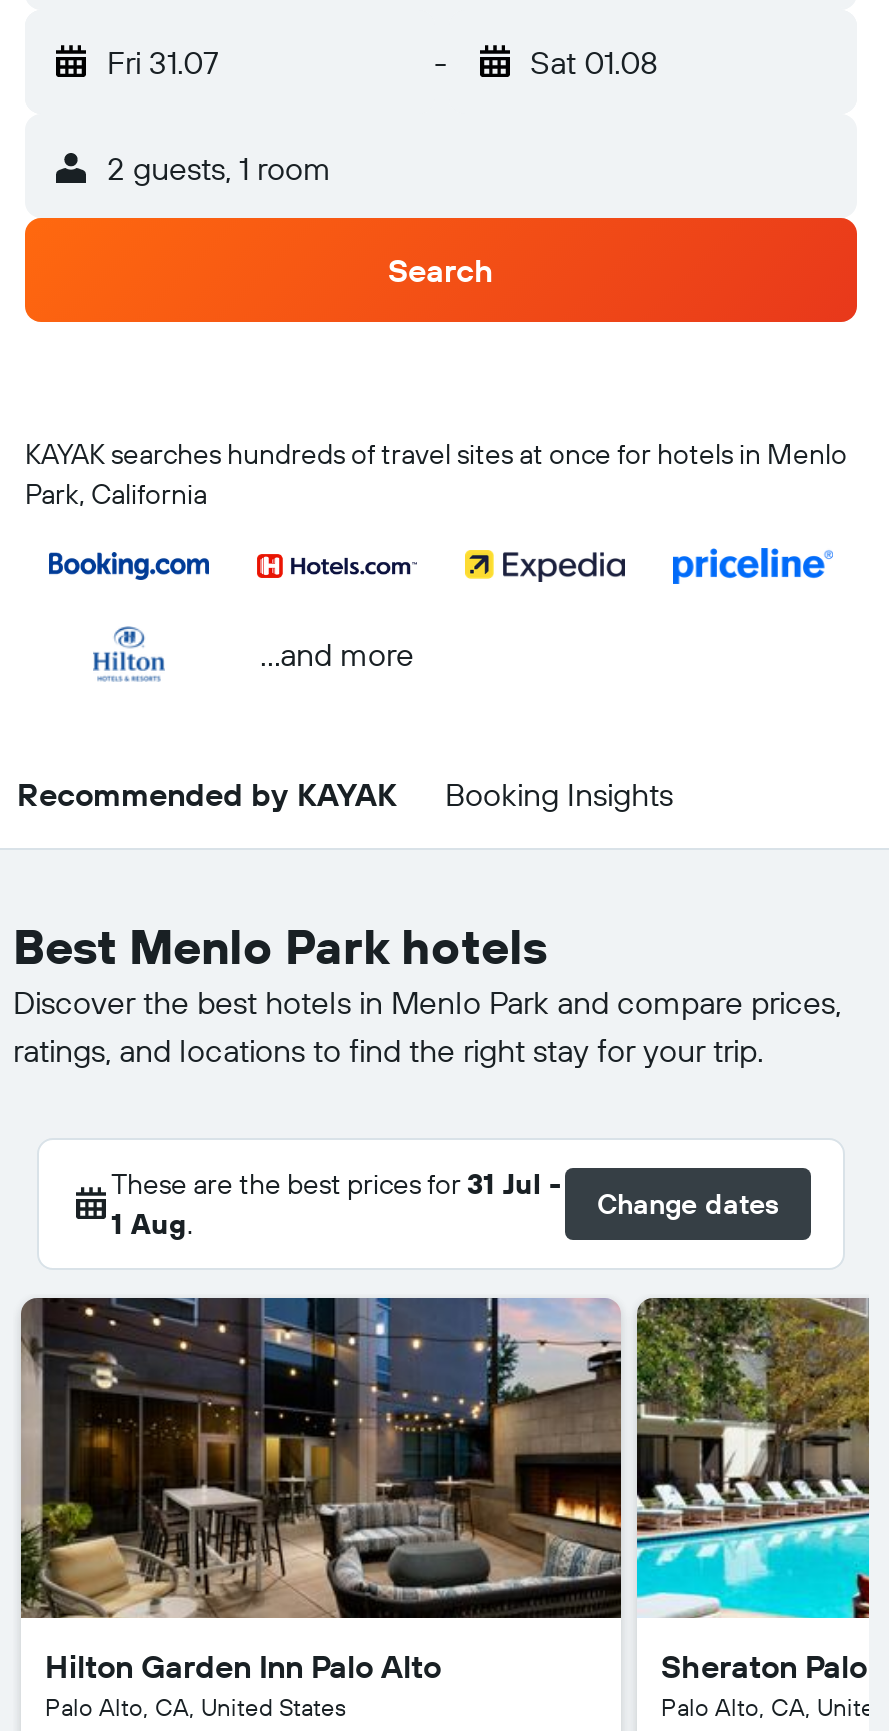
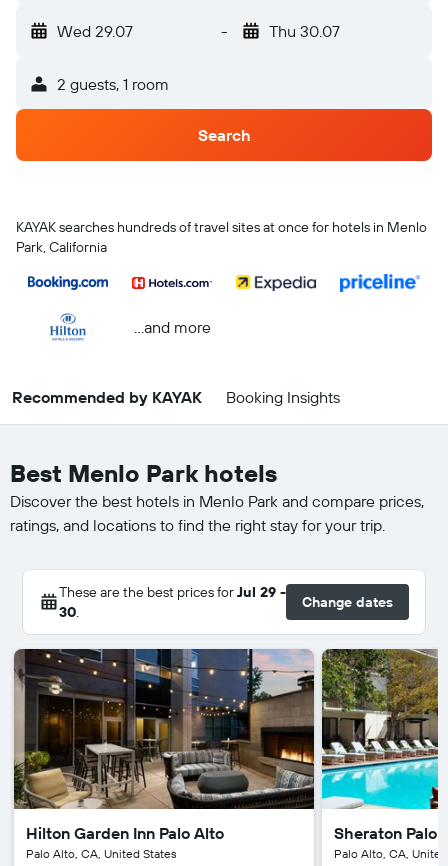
[107,42,219,82] Fri 31.07 -> [57,21,133,41] Wed 29.07
[530,42,658,82] Sat 01.08 -> [268,21,339,41] Thu 30.07
[111,1166,561,1242] These are the best prices for 31 Jul - | 1 Aug. -> [59,583,286,621] These are the best prices for Jul 29 - | 30.

